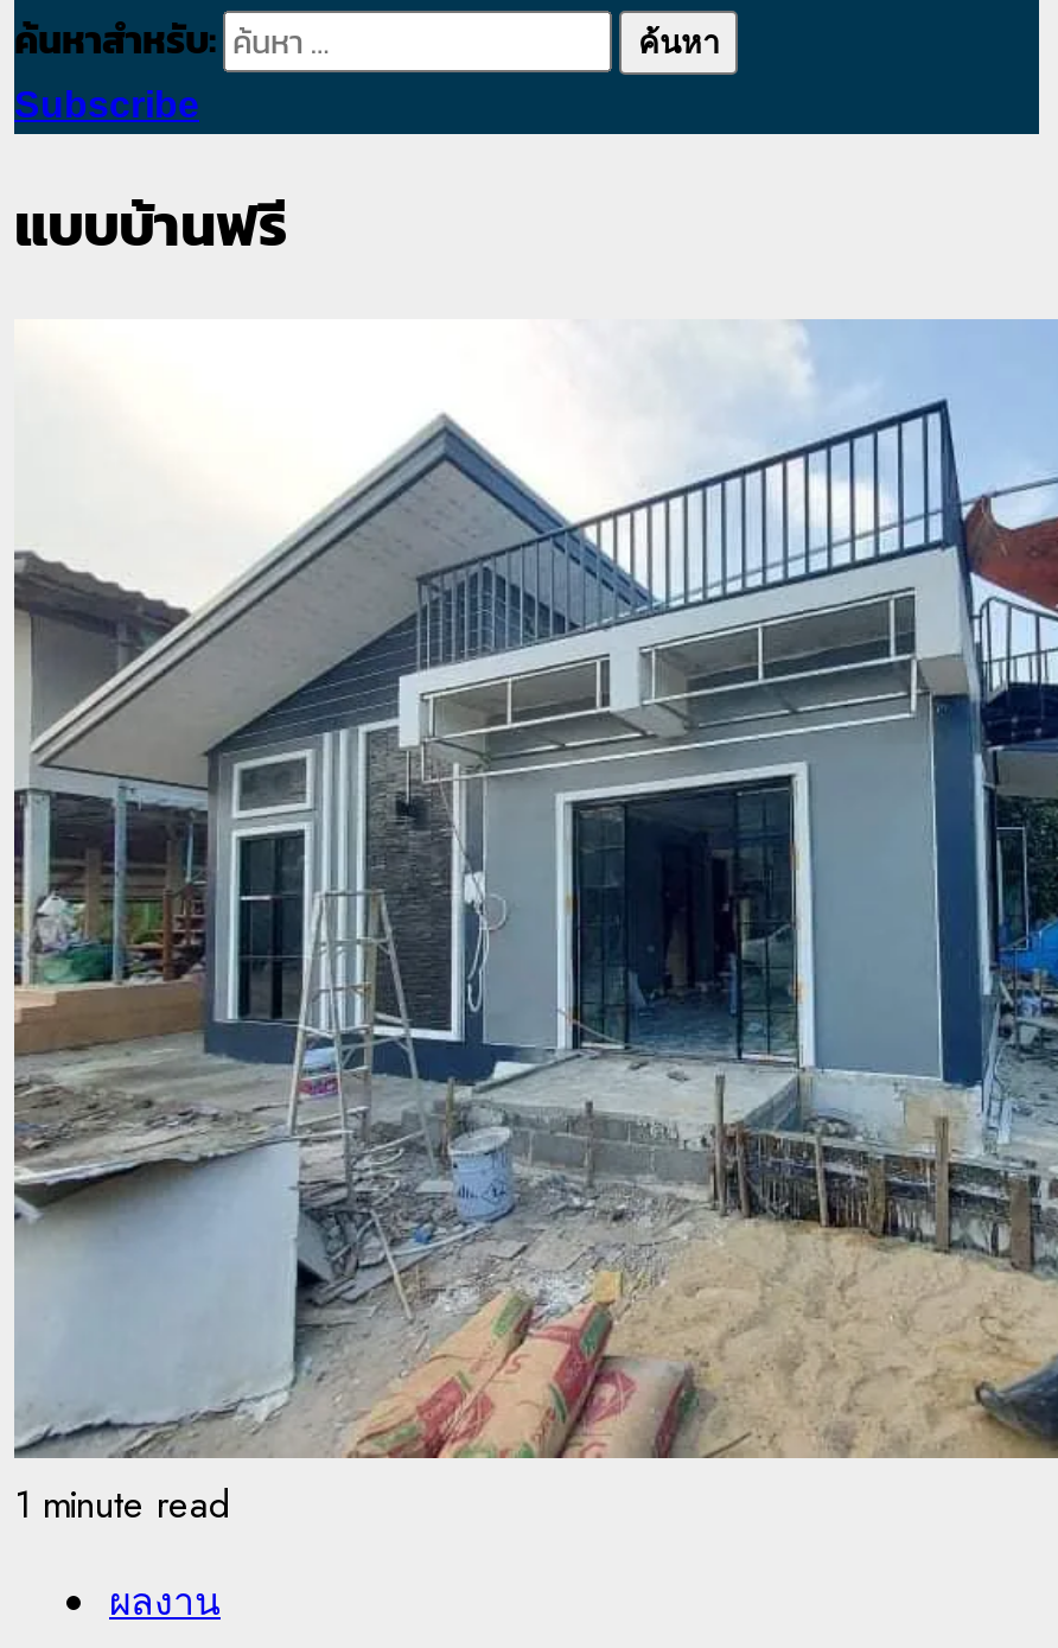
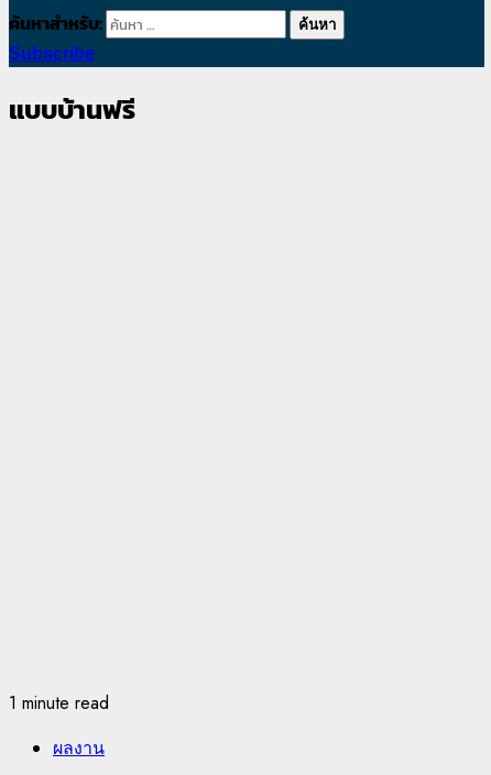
[12,319,1051,1461] [image] -> none

